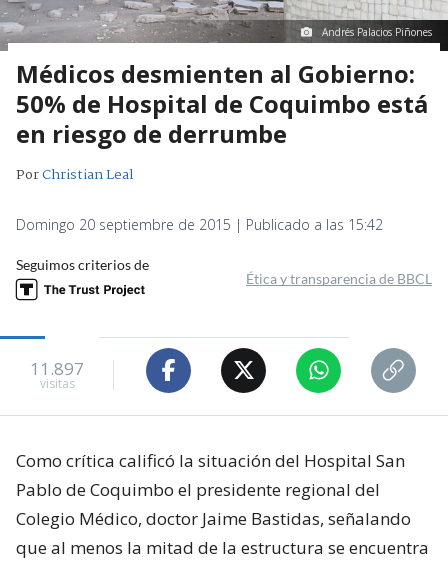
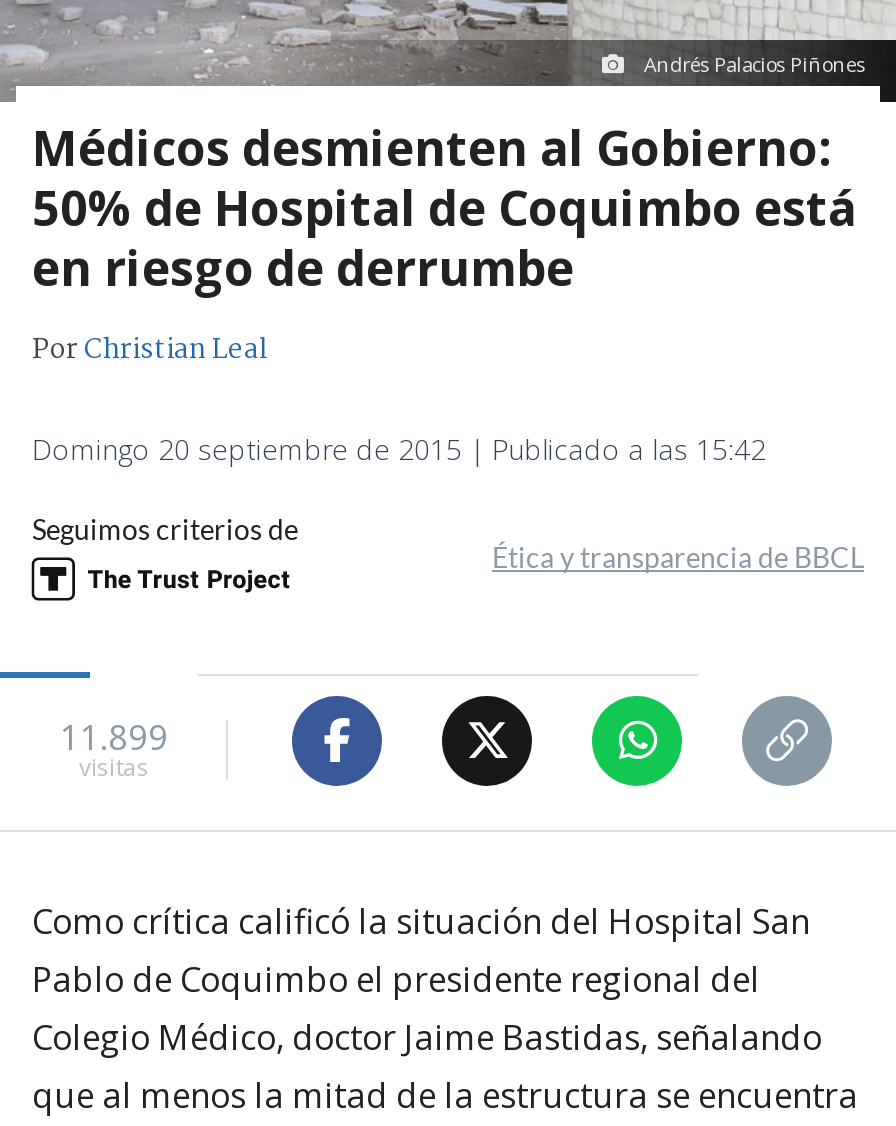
[30,357,84,380] 11.897 -> [60,715,168,761] 11.899

